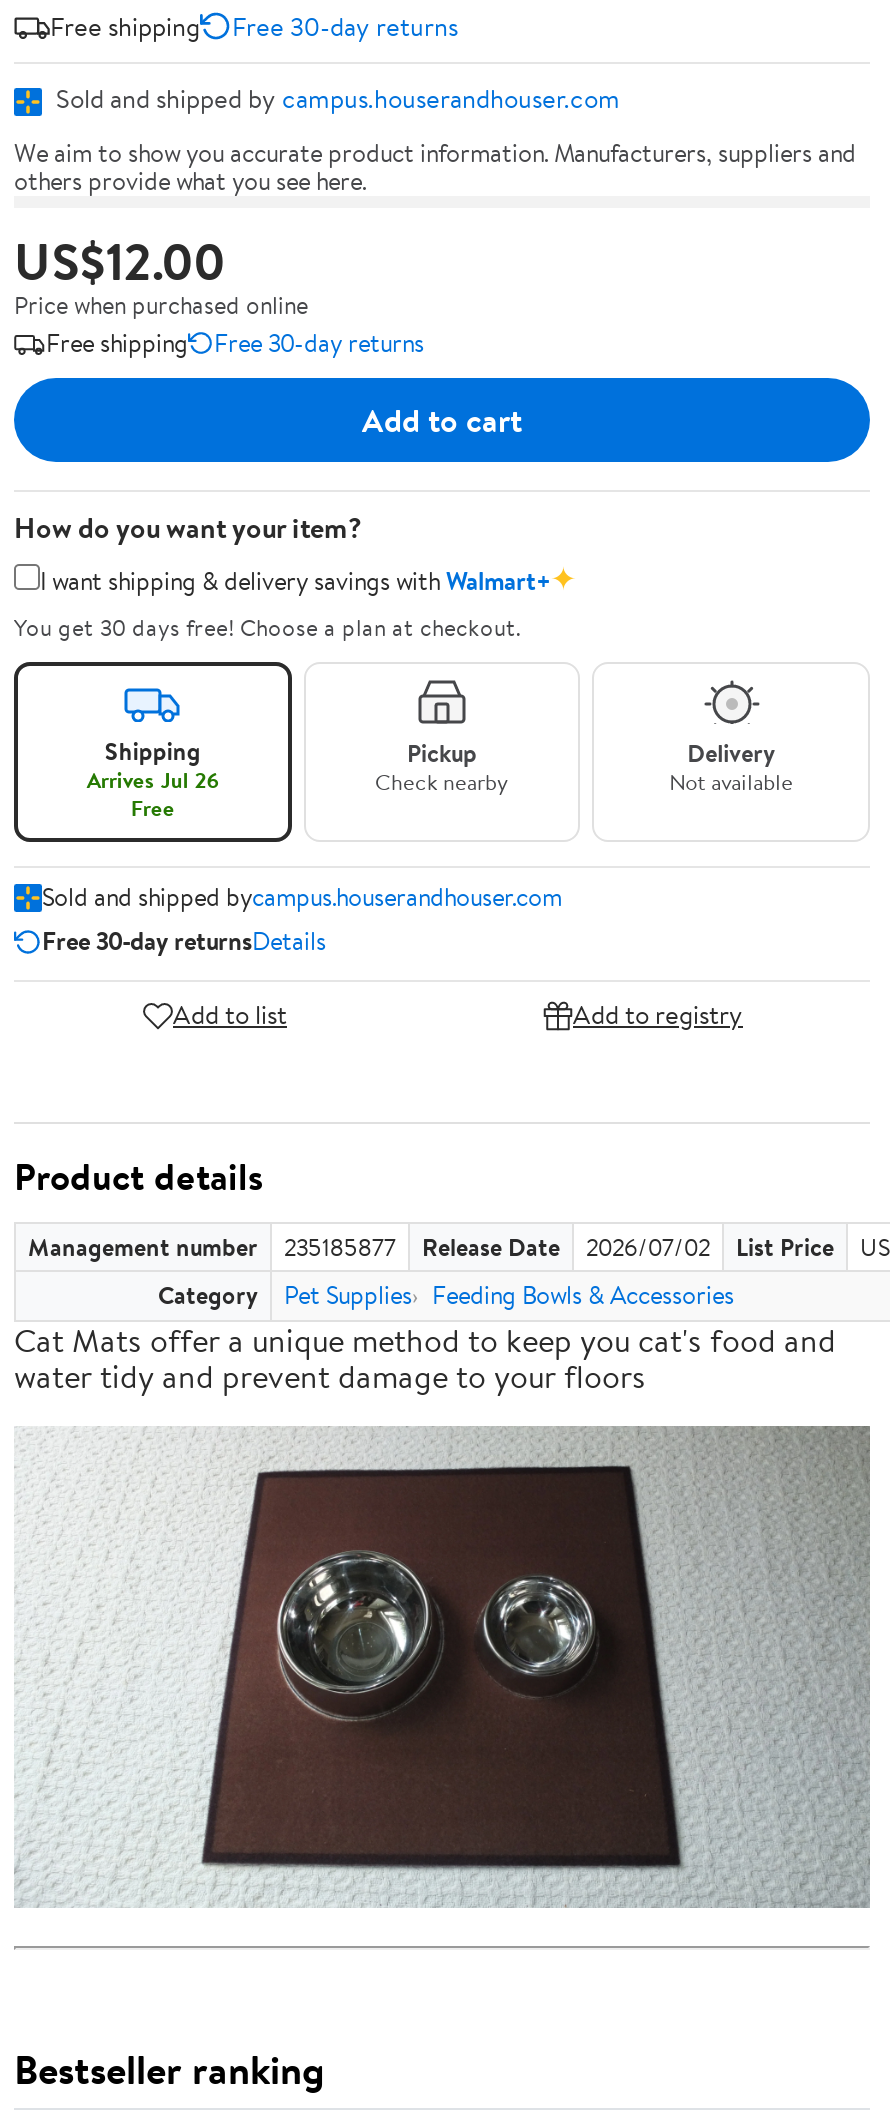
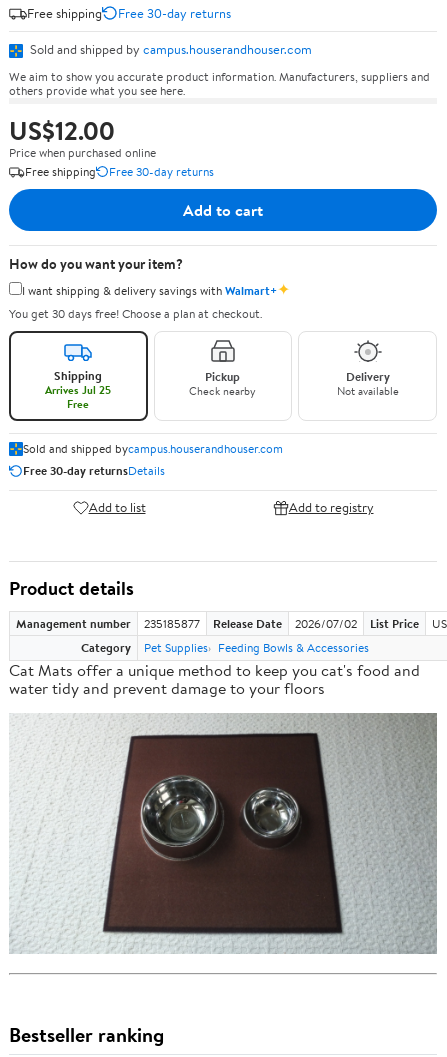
[87,764,219,796] Arrives Jul 26 -> [45,382,111,398] Arrives Jul 25

